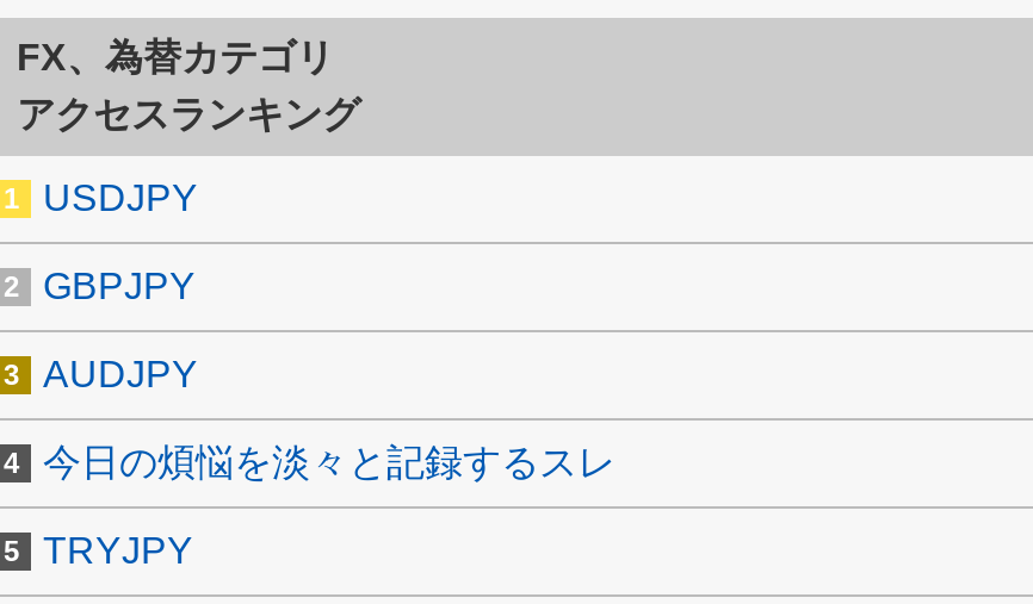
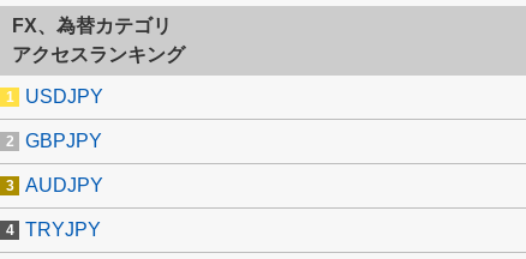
[43,442,616,482] 今日の煩悩を淡々と記録するスレ -> none

